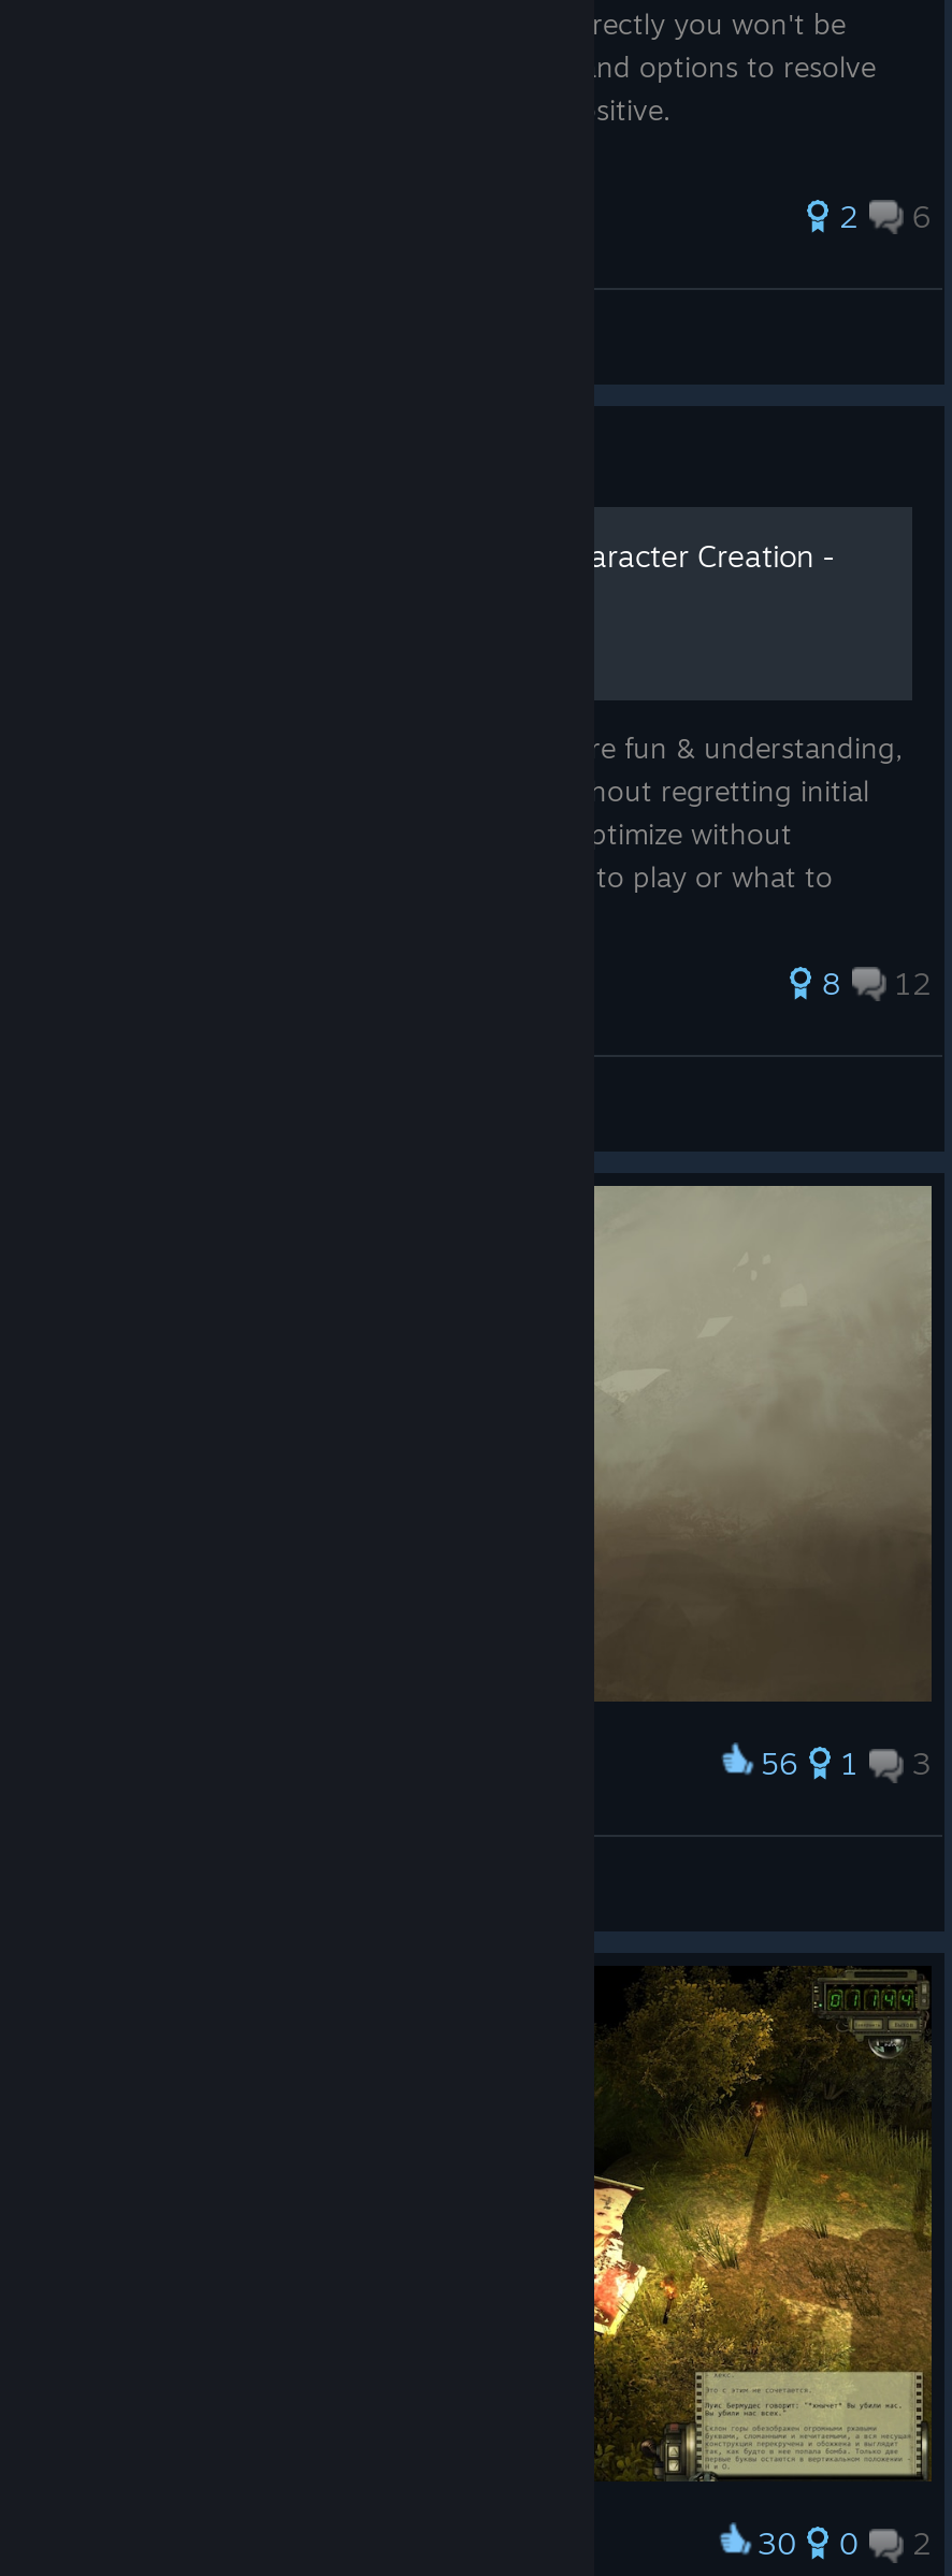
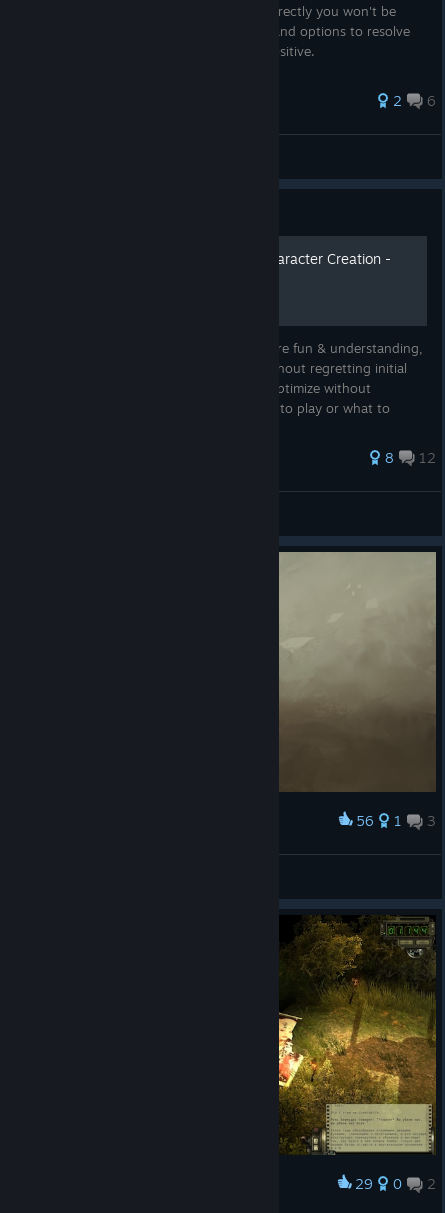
[758,2524,796,2561] 30 -> [355,1175,373,1192] 29

